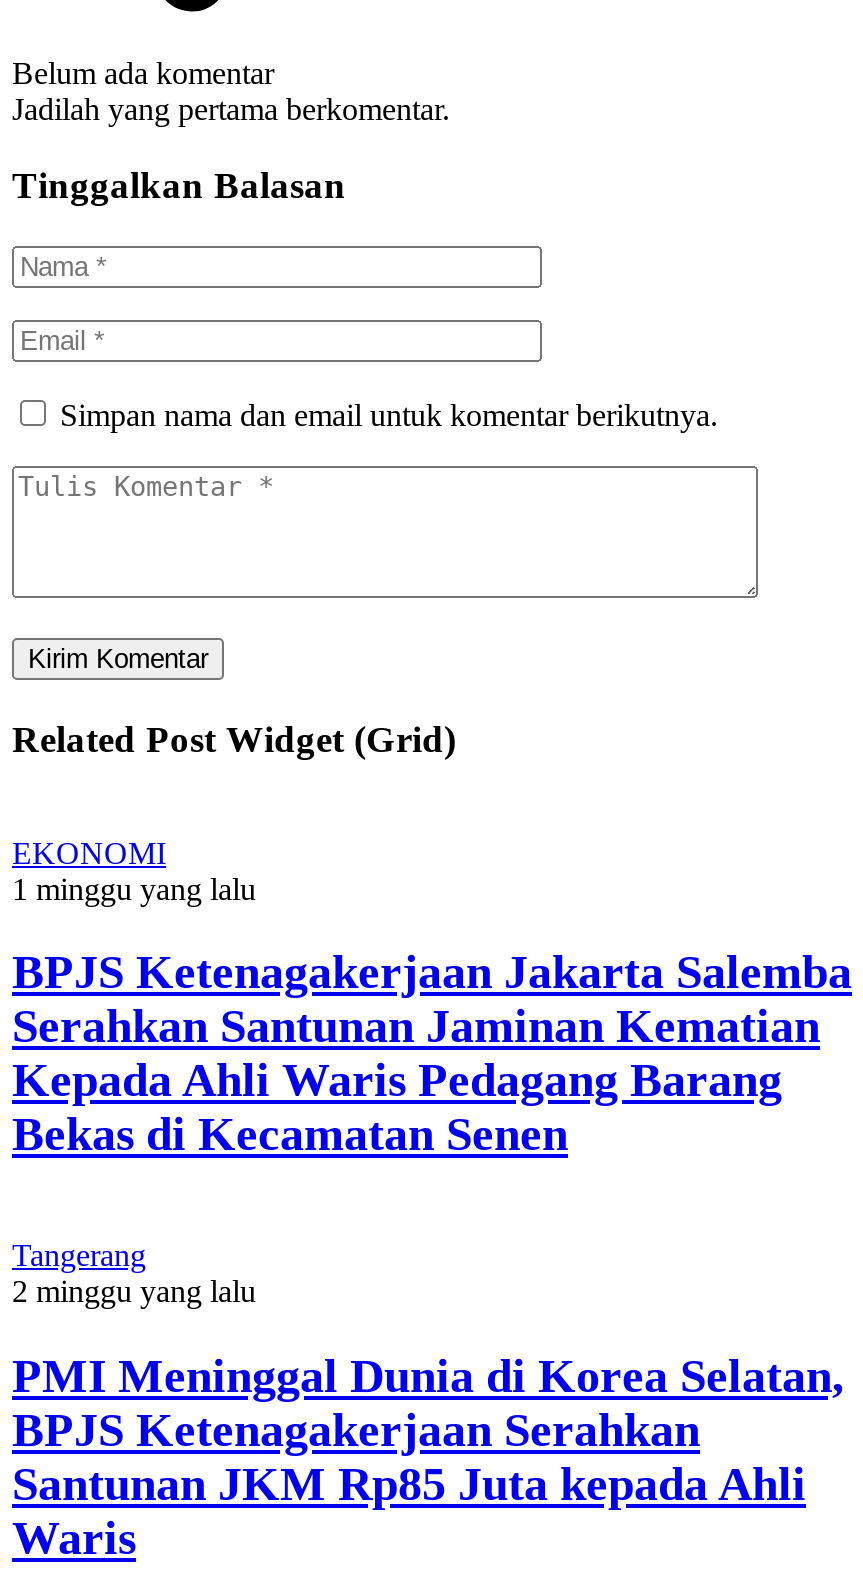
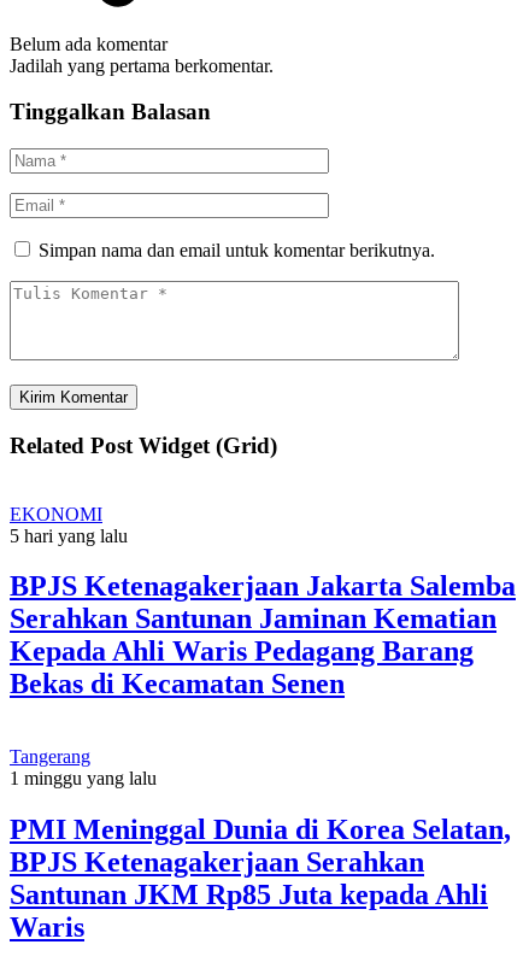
moved [12,871,256,905] -> [10,768,157,789]: 1 minggu yang lalu
none -> [10,525,128,546] 5 hari yang lalu
[12,1275,256,1309] 2 minggu yang lalu -> none

